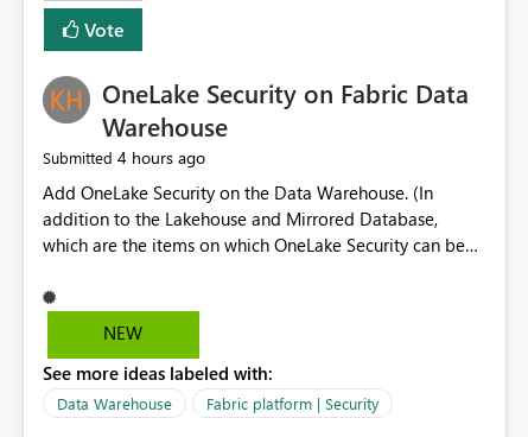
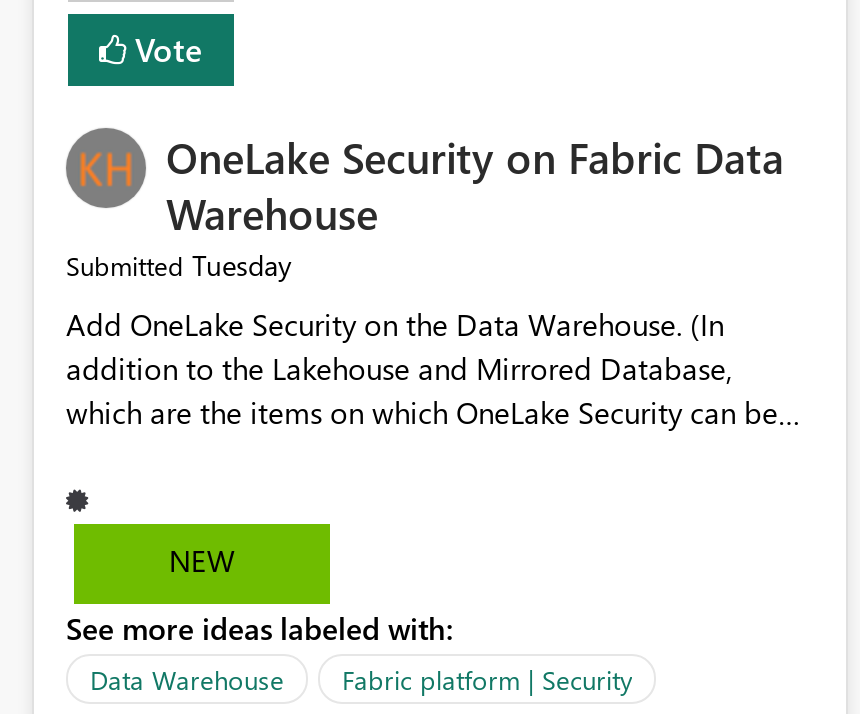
[43,147,205,169] Submitted 4 hours ago -> [66,247,292,285] Submitted Tuesday

